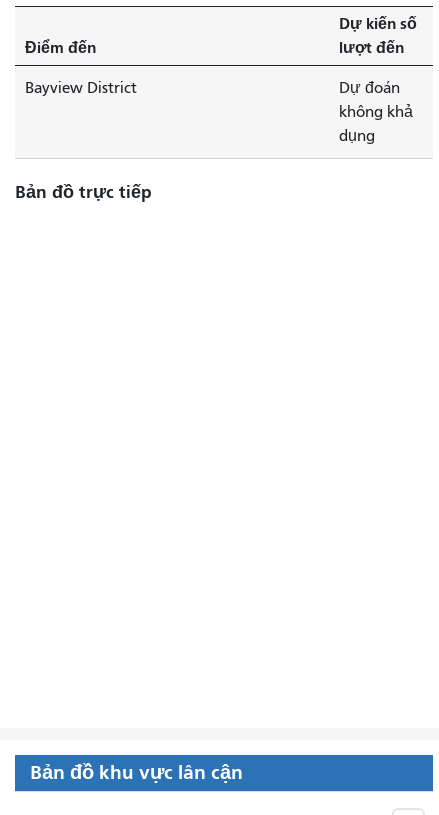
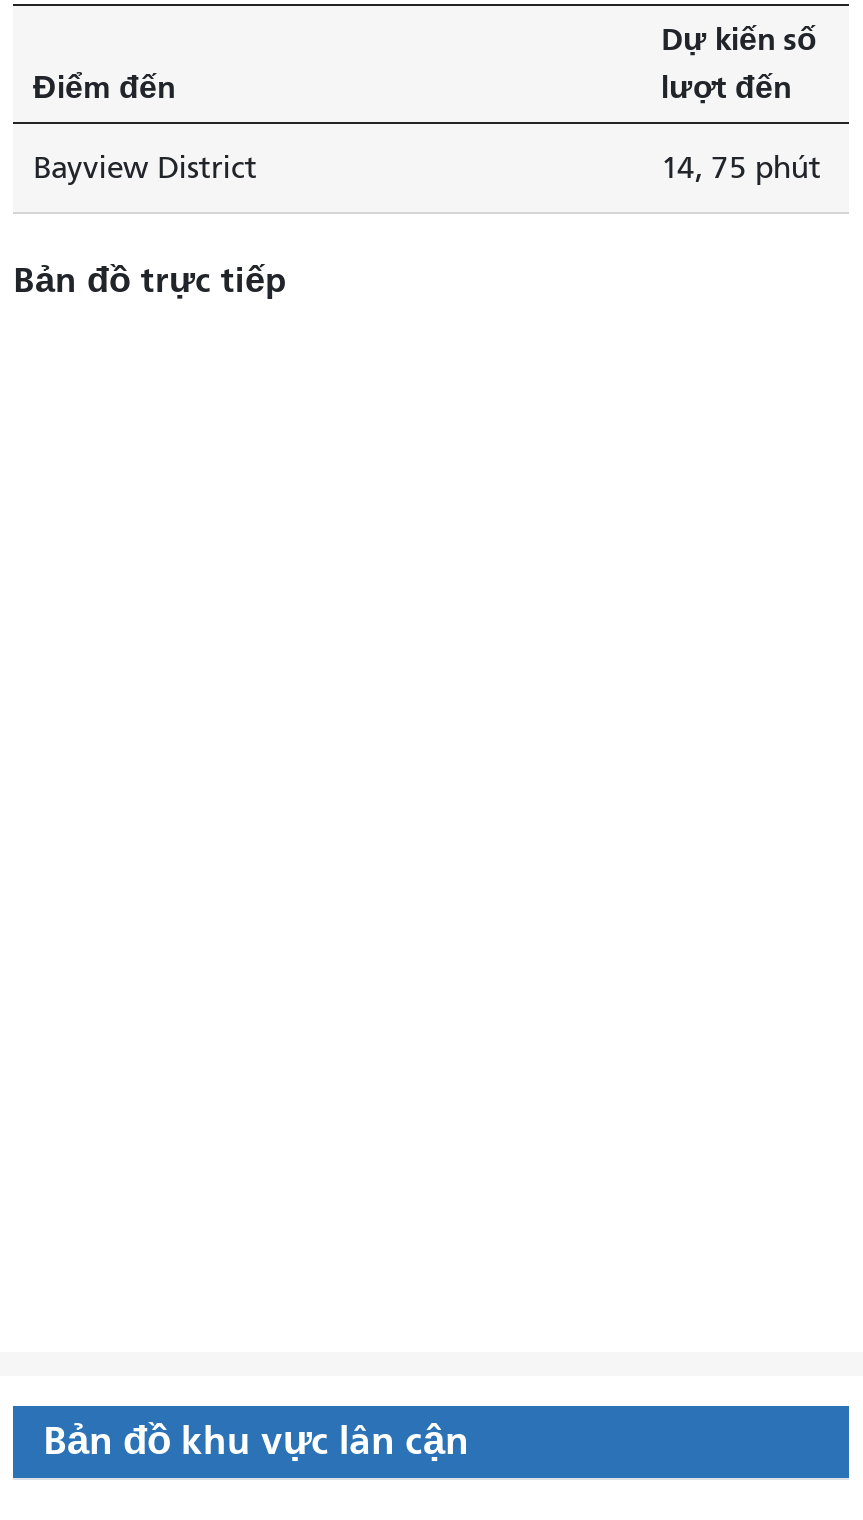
[339,79,413,145] Dự đoán | không khả | dụng -> [661,149,821,185] 14, 75 phút

